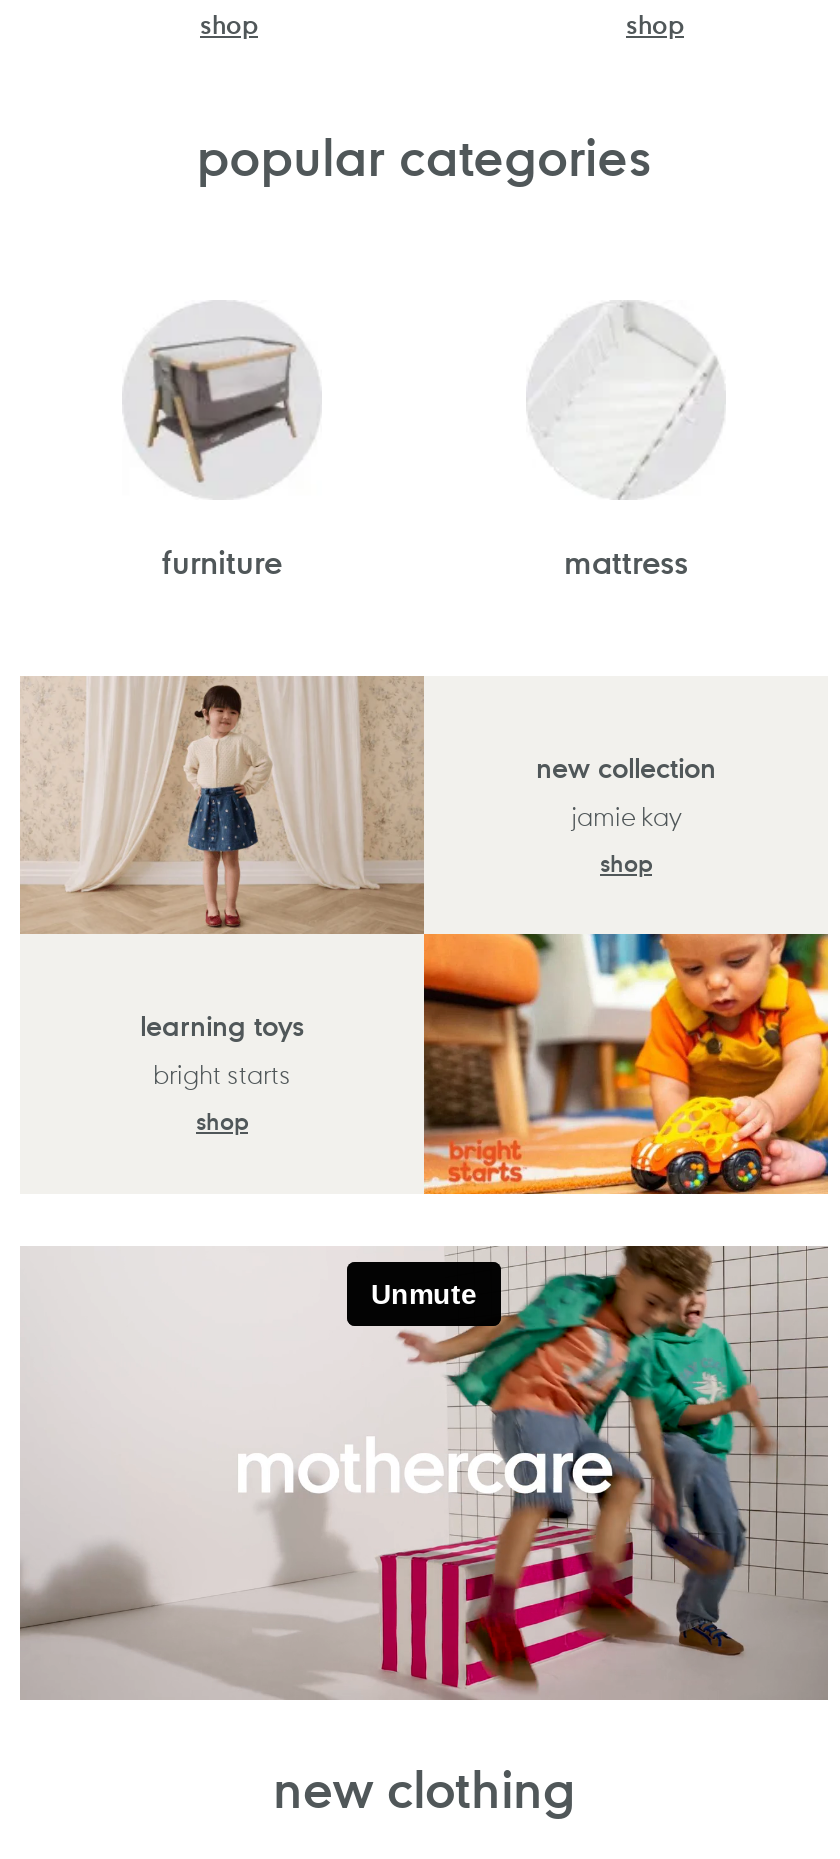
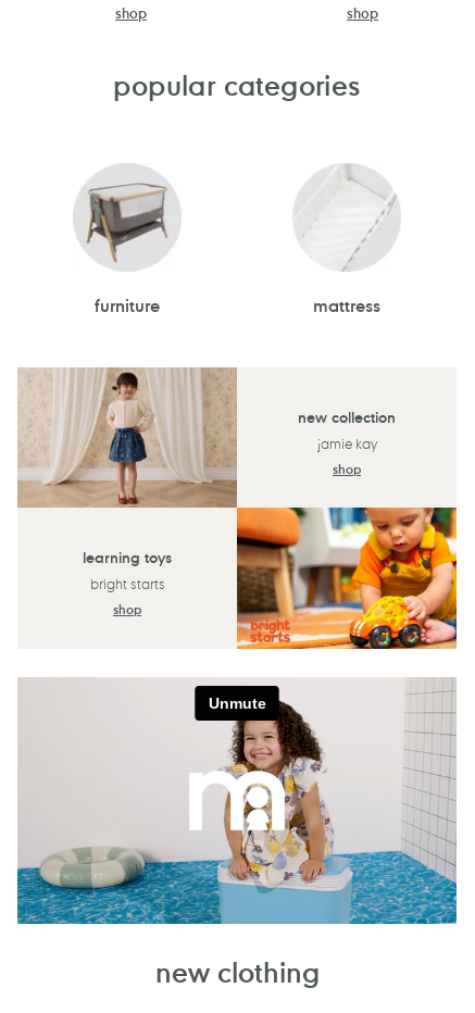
[18,1244,828,1700] [image] -> [16,677,458,925] [image]

